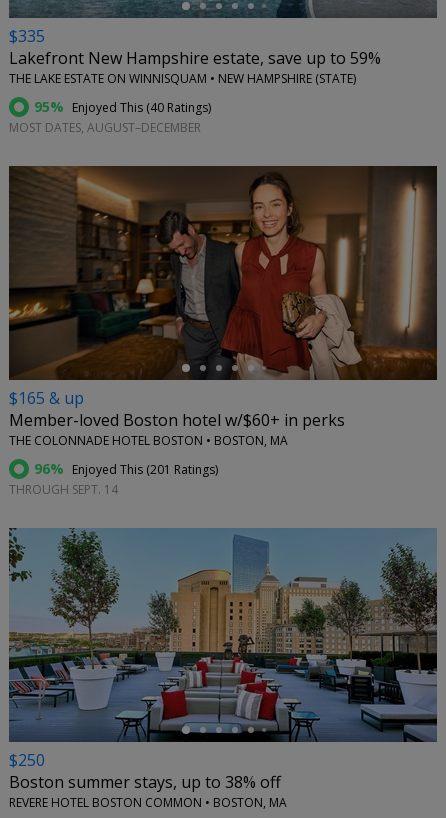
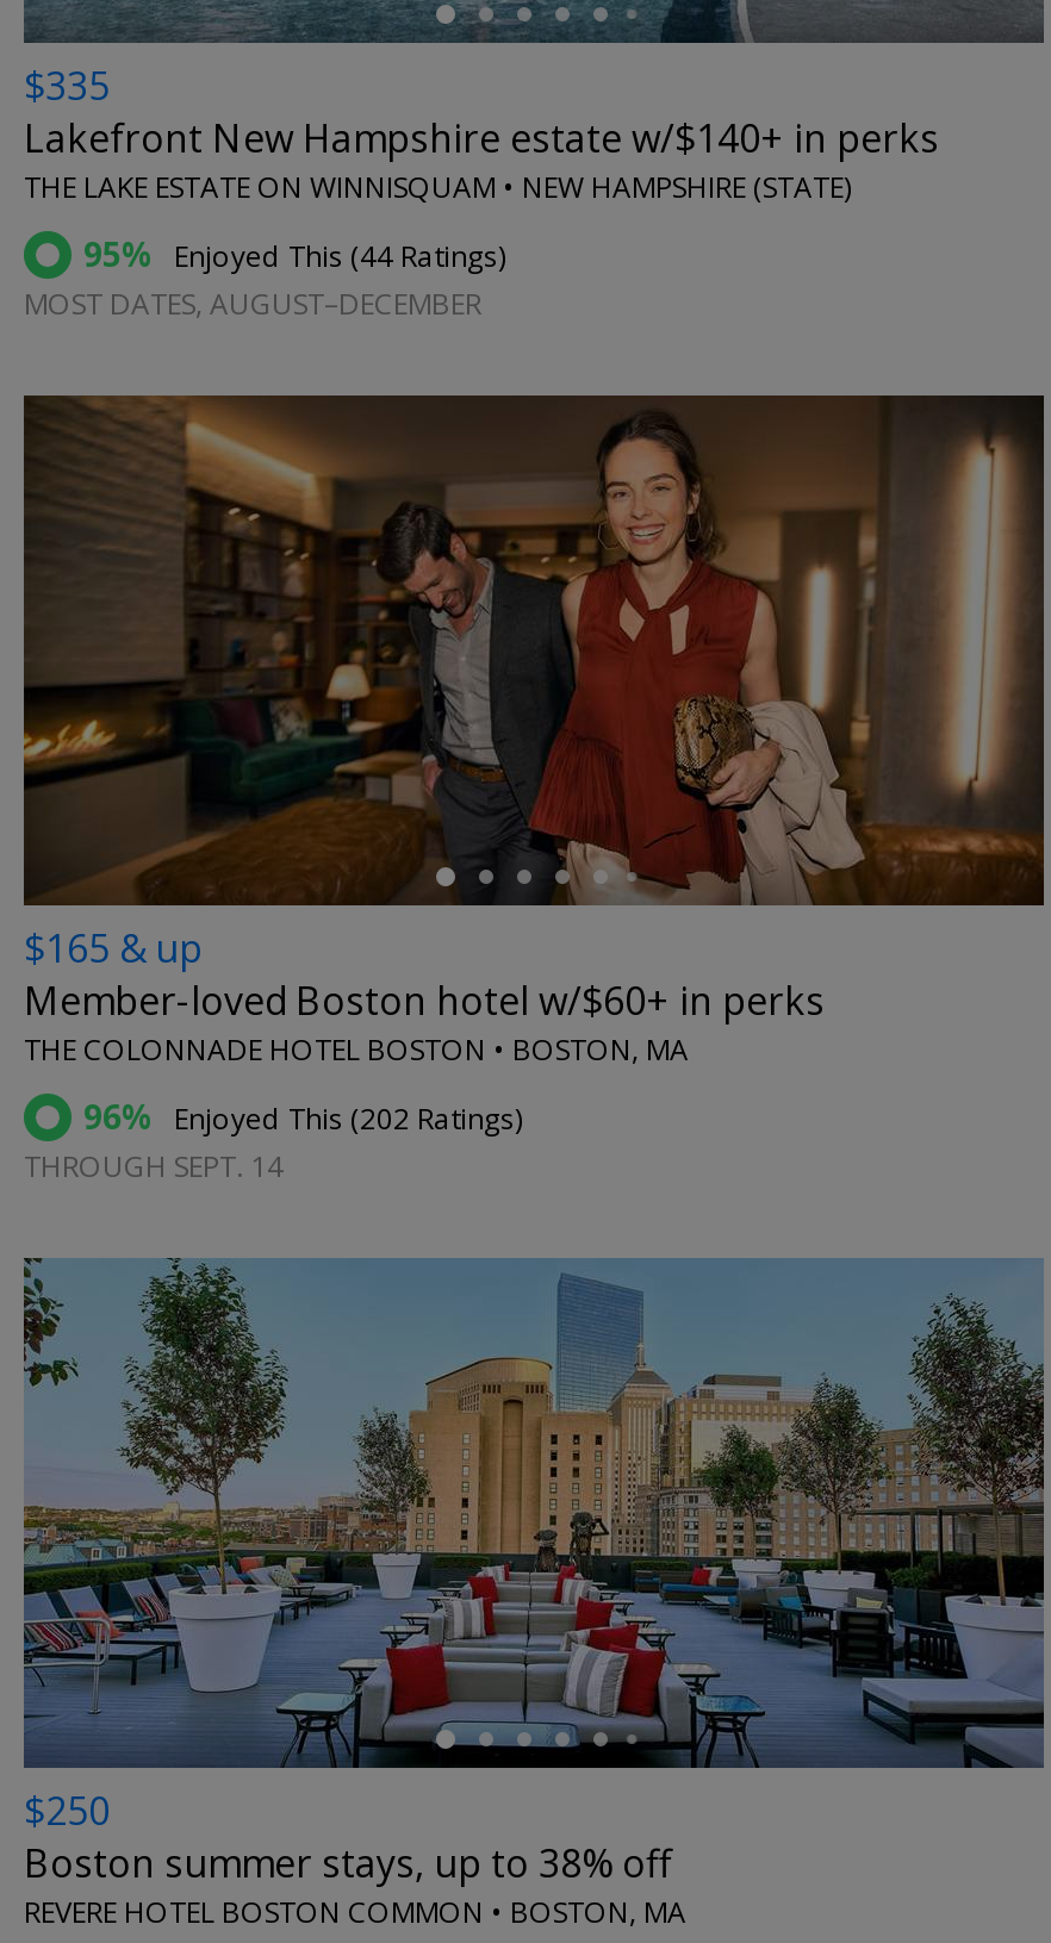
[9,47,381,69] Lakefront New Hampshire estate, save up to 59% -> [24,112,939,165] Lakefront New Hampshire estate w/$140+ in perks
[34,97,211,116] 95% Enjoyed This (40 Ratings) -> [83,232,505,277] 95% Enjoyed This (44 Ratings)
[34,459,218,478] 96% Enjoyed This (201 Ratings) -> [83,1094,522,1139] 96% Enjoyed This (202 Ratings)

